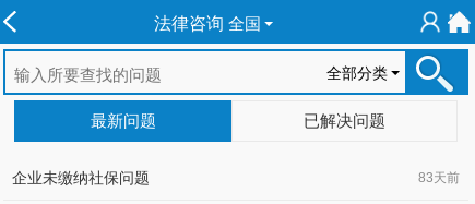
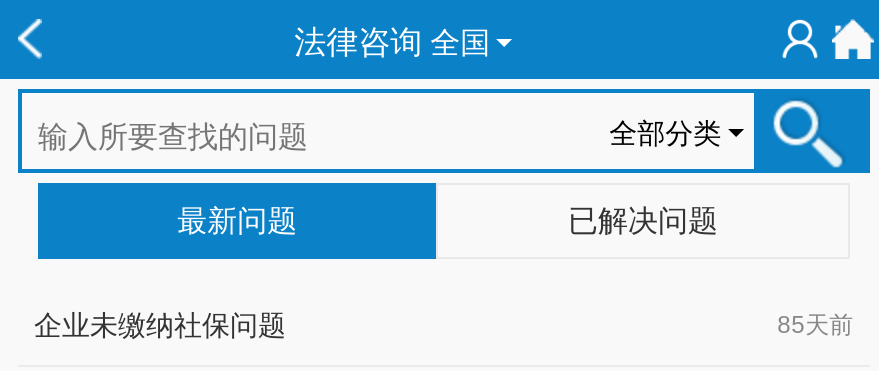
[418,170,459,185] 83天前 -> [777,311,853,339] 85天前

